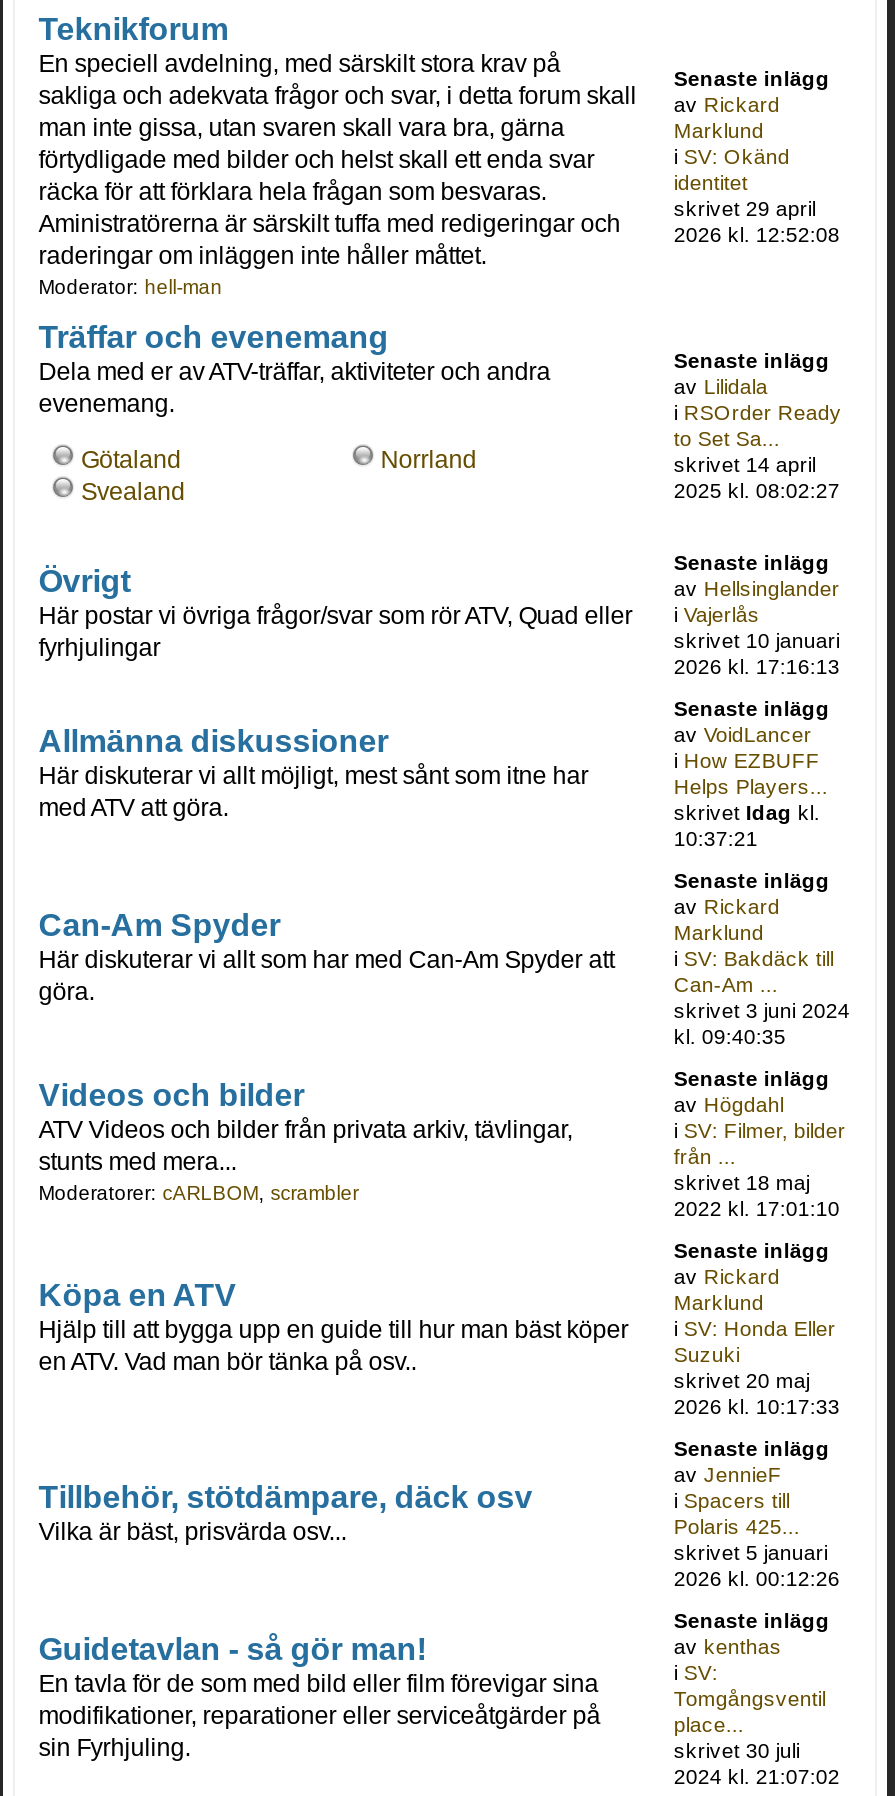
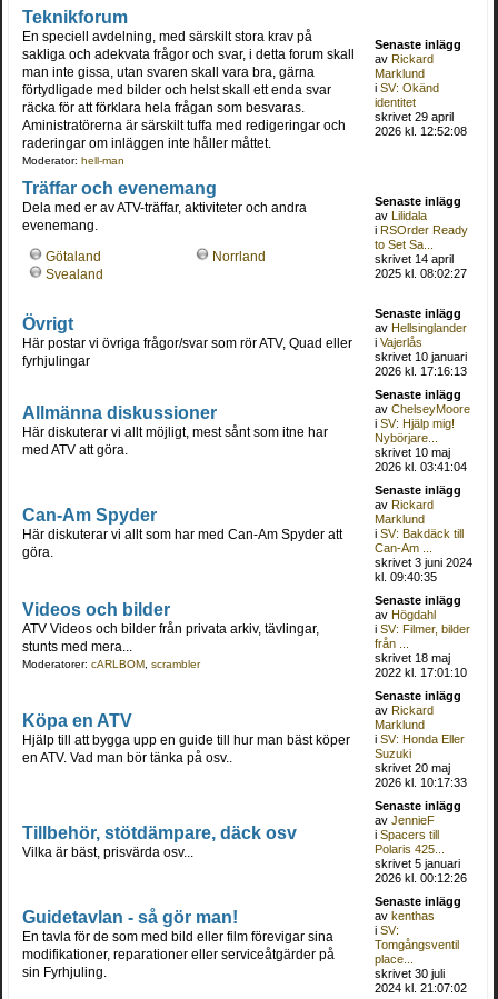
[674,721,828,849] av VoidLancer | i How EZBUFF | Helps Players... | skrivet Idag kl. | 10:37:21 -> [375,402,471,473] av ChelseyMoore | i SV: Hjälp mig! | Nybörjare... | skrivet 10 maj | 2026 kl. 03:41:04

